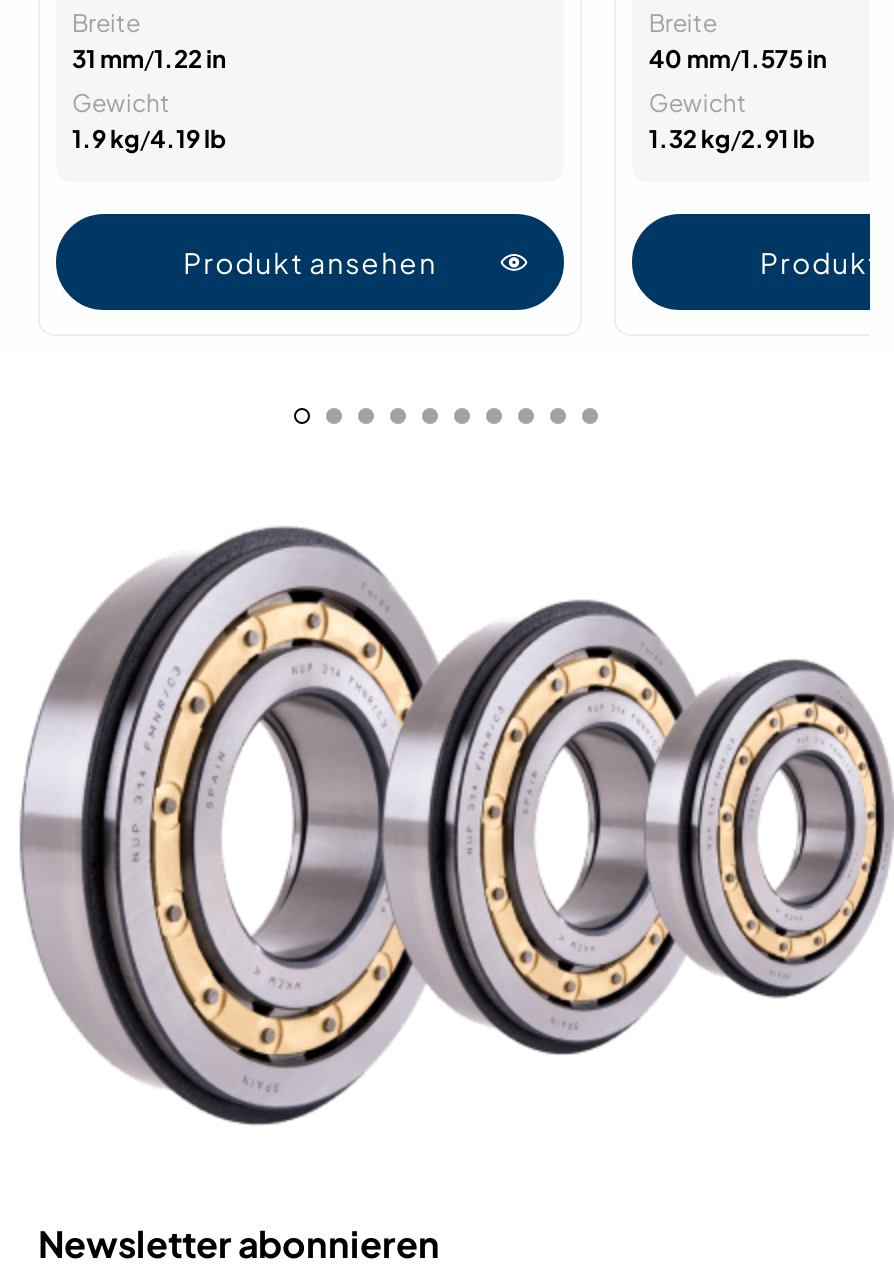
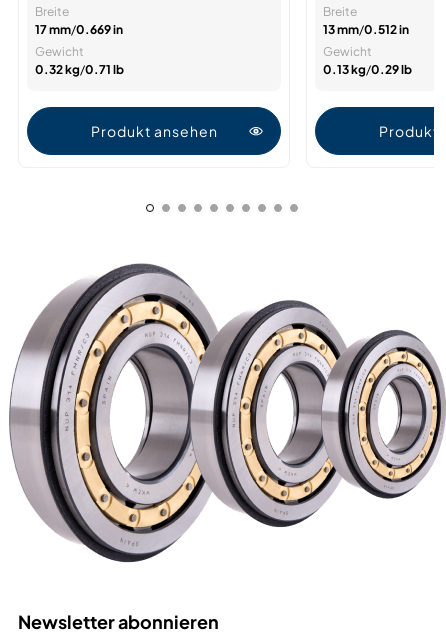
[72,44,226,74] 31 mm/1.22 in -> [35,22,123,37] 17 mm/0.669 in
[649,44,827,74] 40 mm/1.575 in -> [323,22,409,37] 13 mm/0.512 in
[72,124,226,154] 1.9 kg/4.19 lb -> [35,62,124,77] 0.32 kg/0.71 lb
[649,124,815,154] 1.32 kg/2.91 lb -> [323,62,412,77] 0.13 kg/0.29 lb

